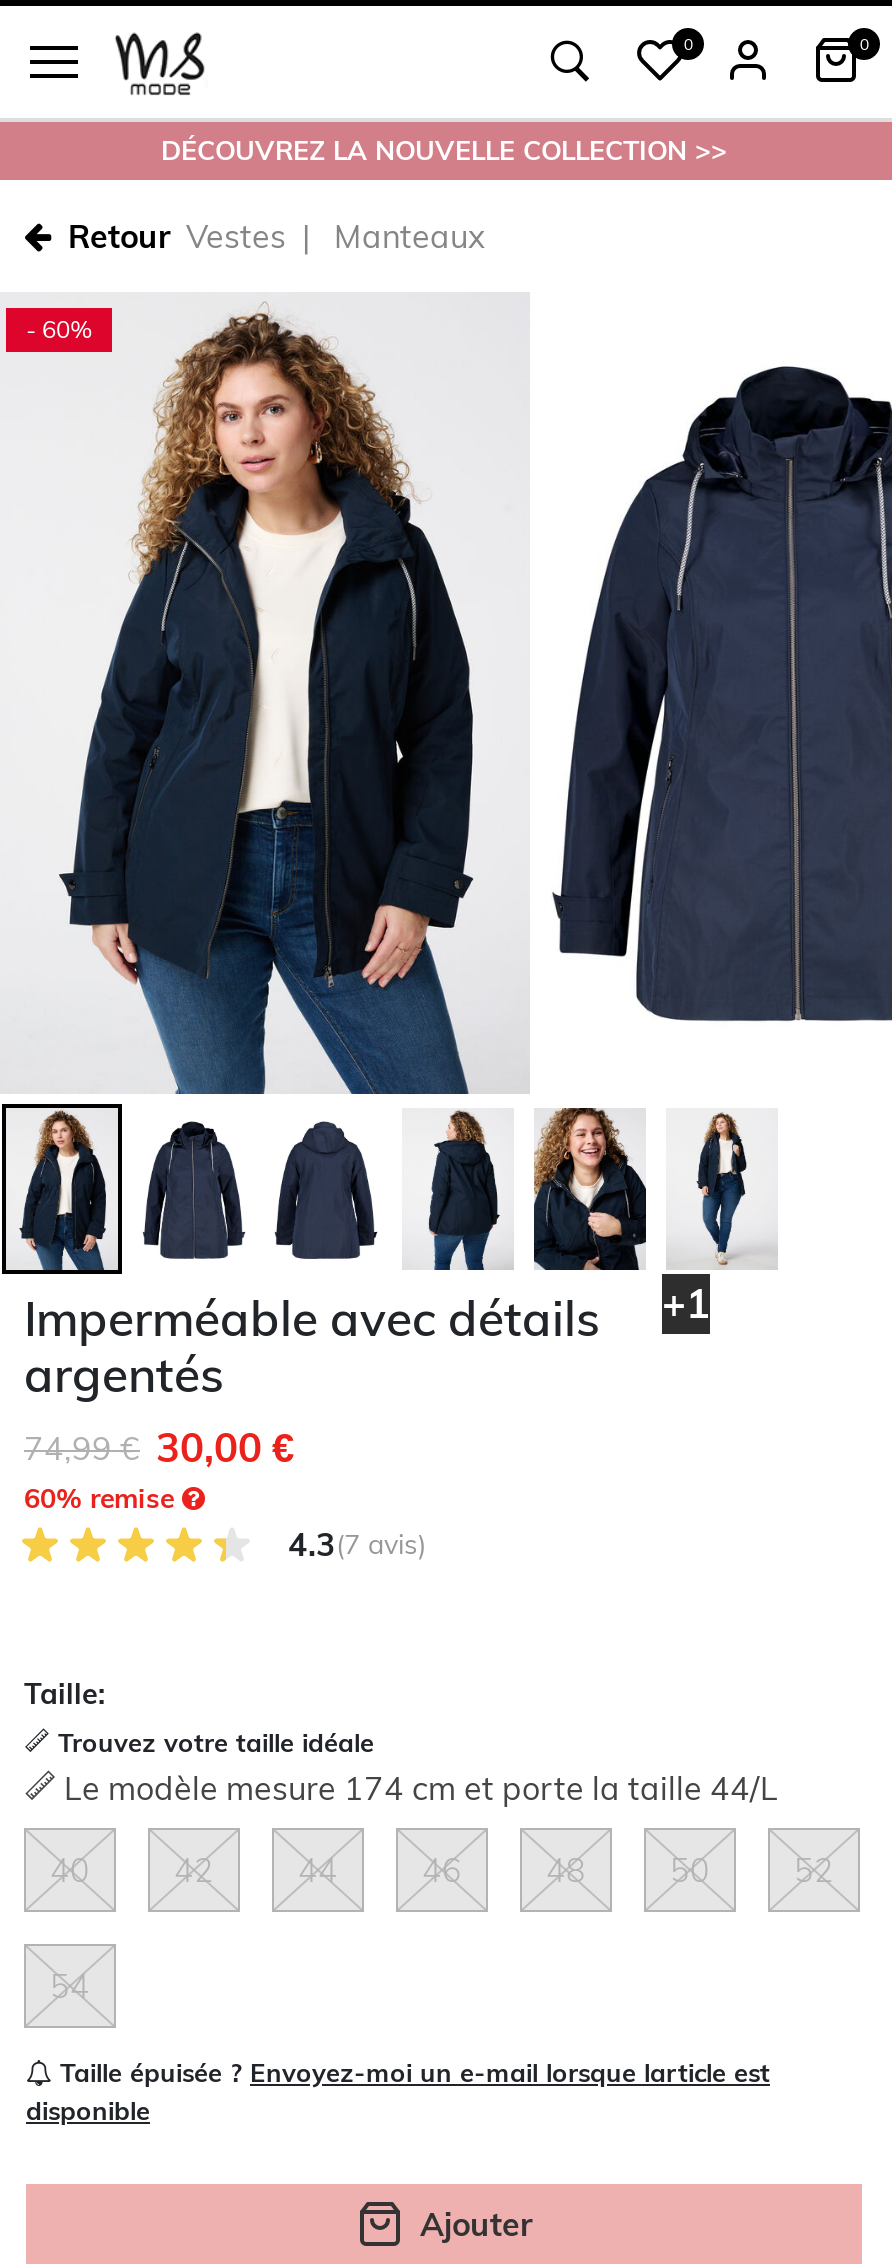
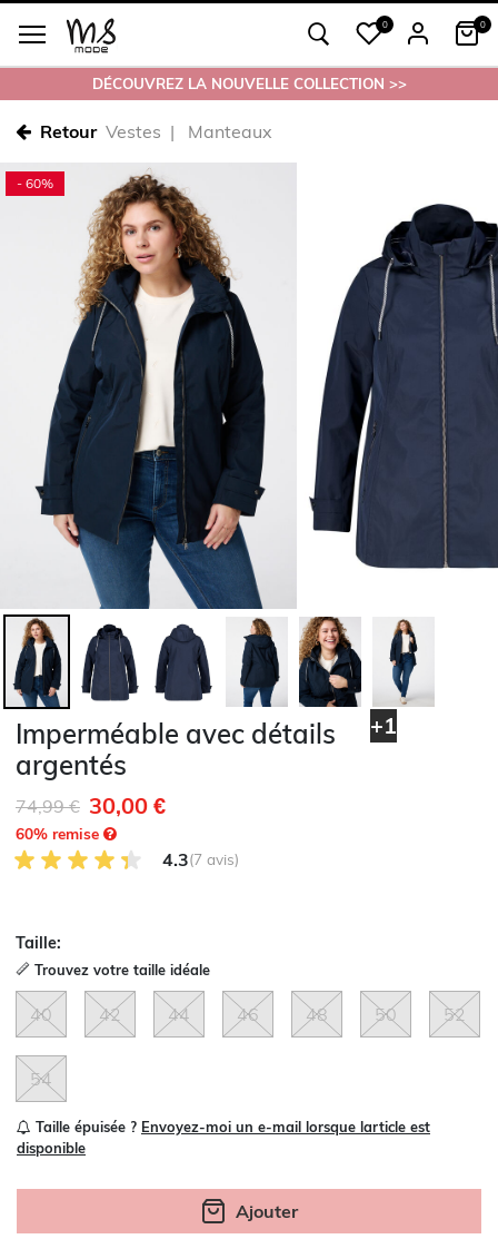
[64,1768,778,1808] Le modèle mesure 174 cm et porte la taille 44/L -> none

